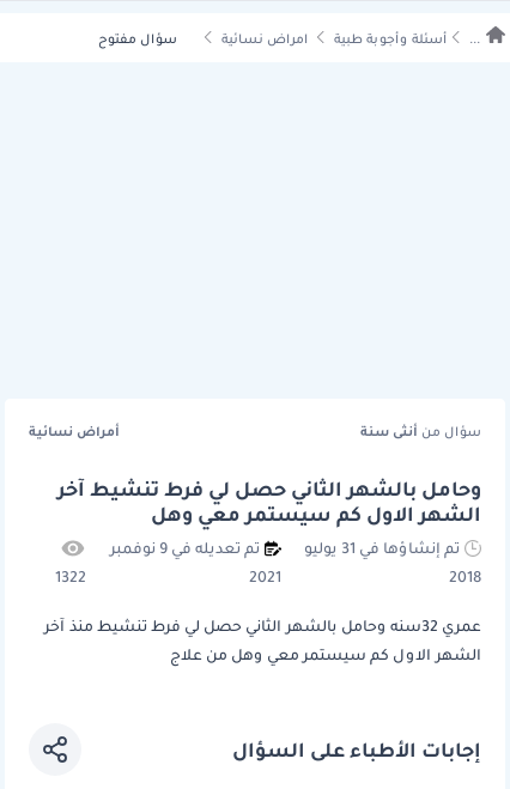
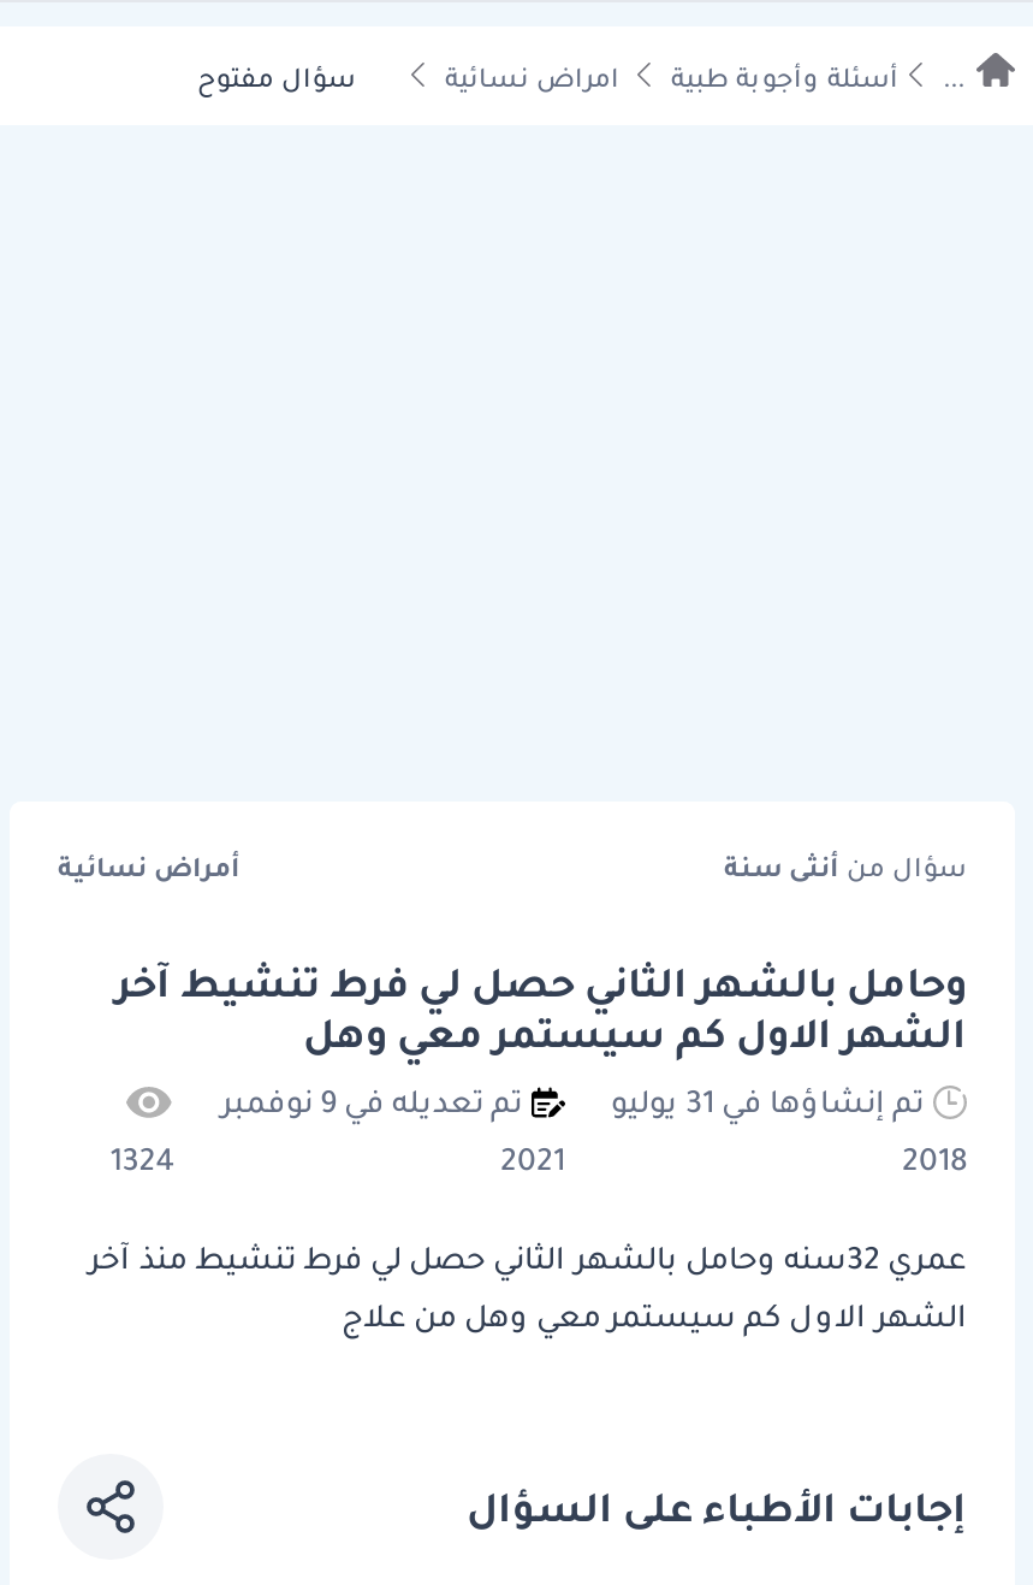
[55,565,86,588] 1322 -> [110,1136,175,1182] 1324

